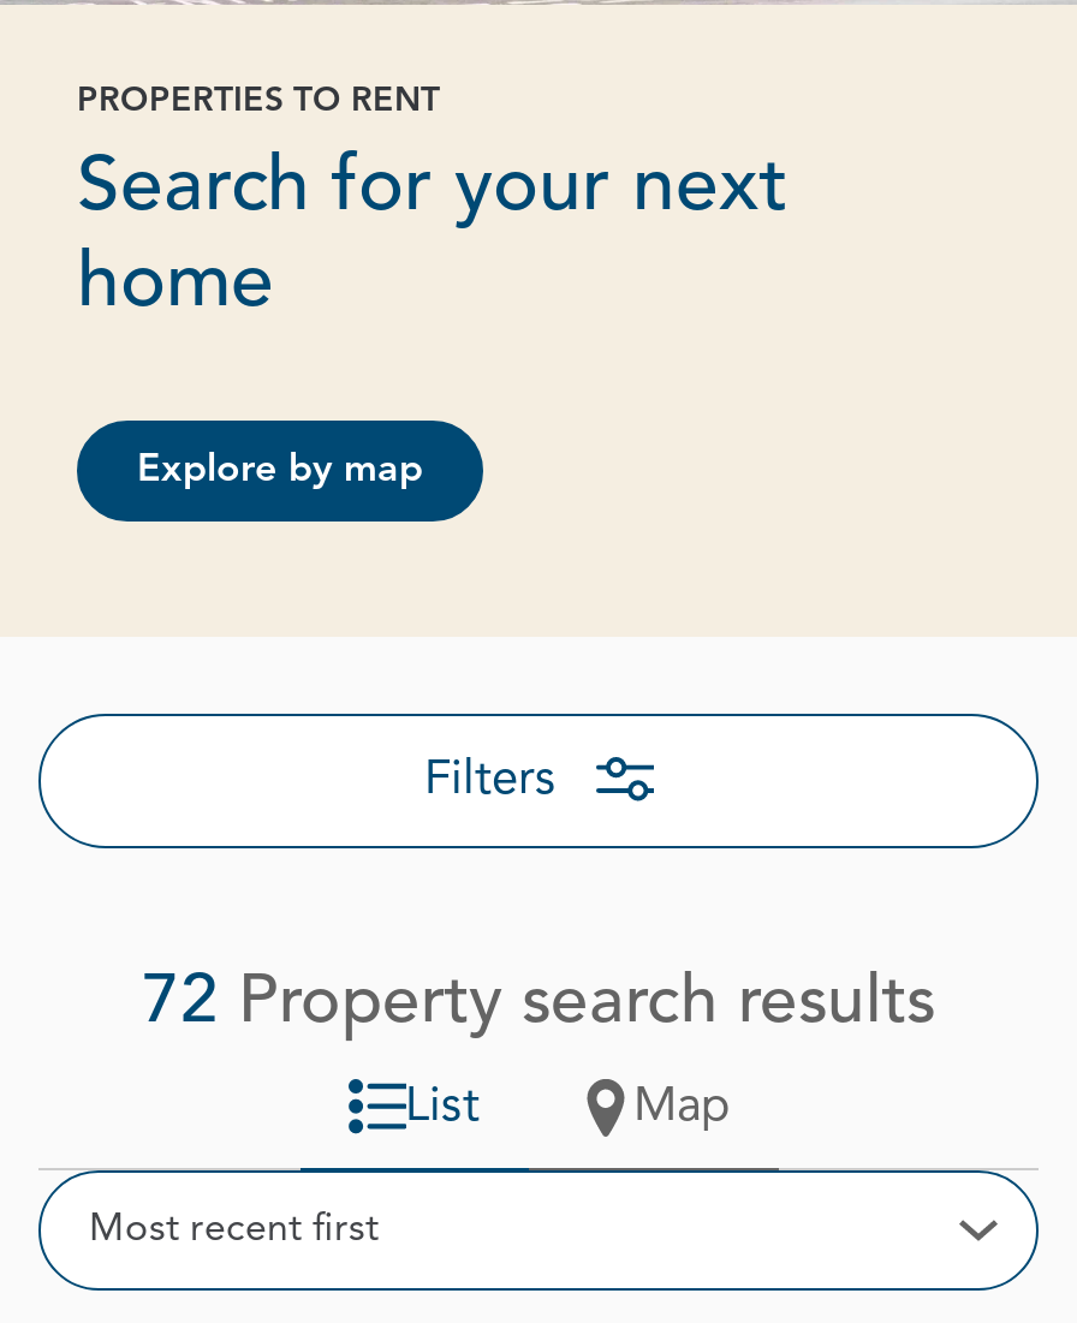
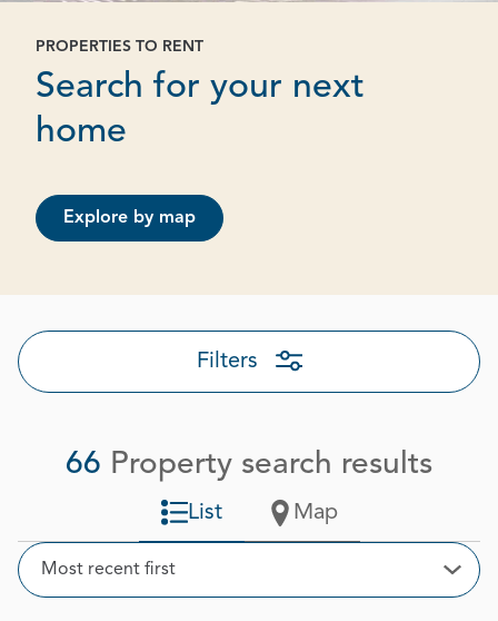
[142,971,935,1038] 72 Property search results -> [66,450,432,481] 66 Property search results

